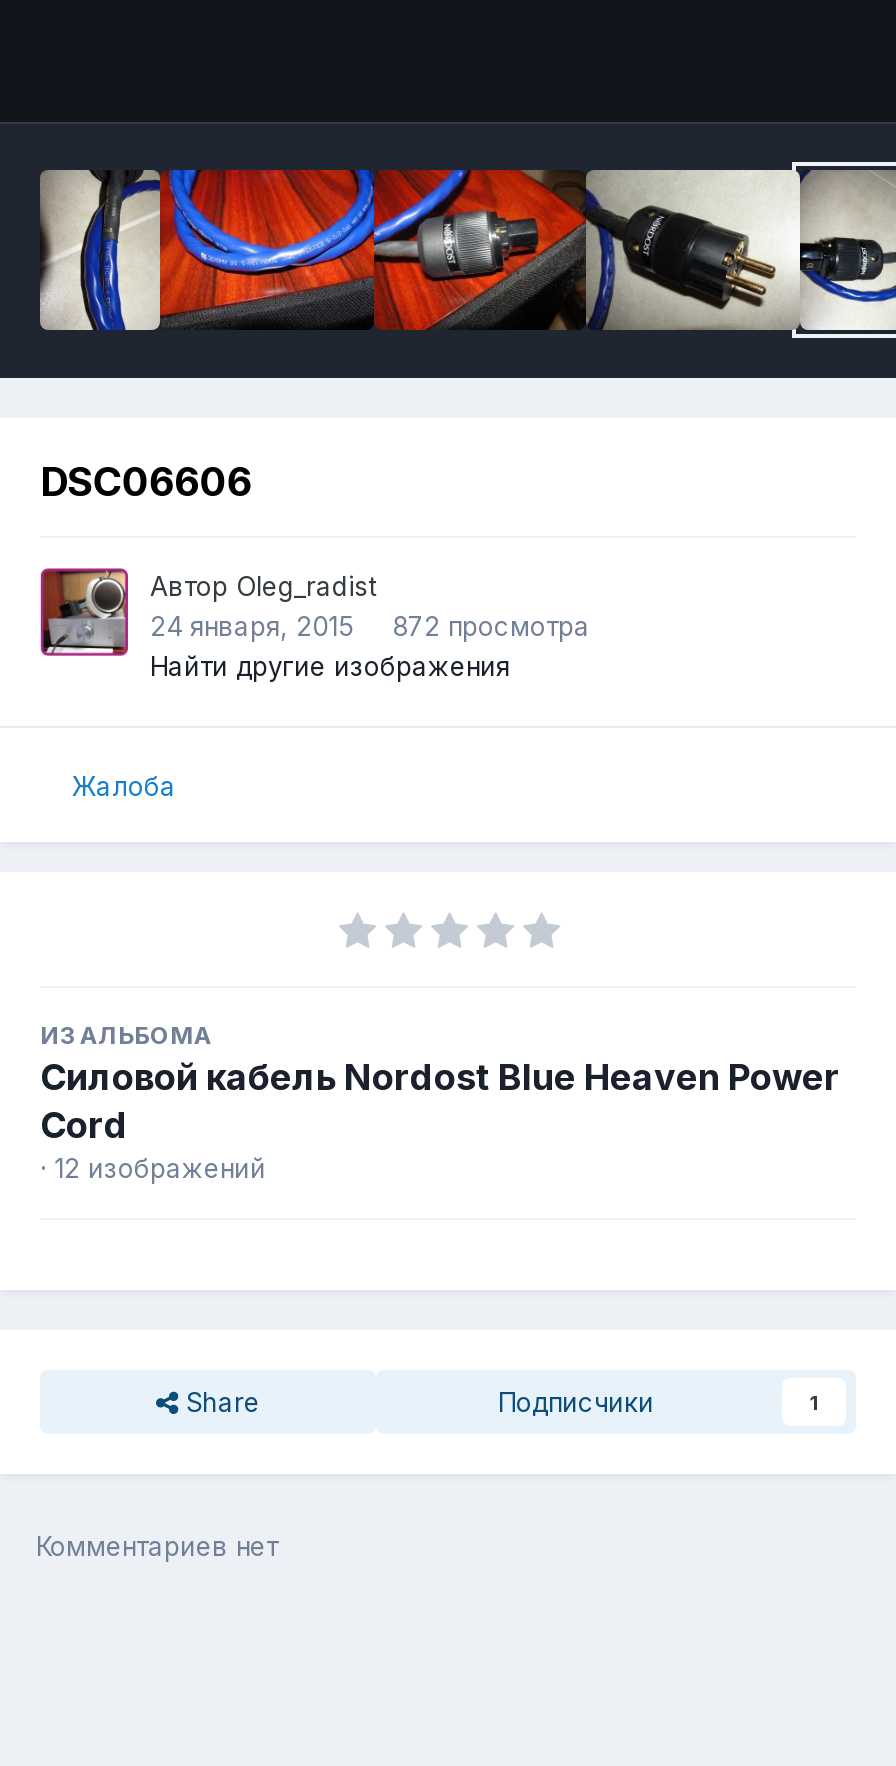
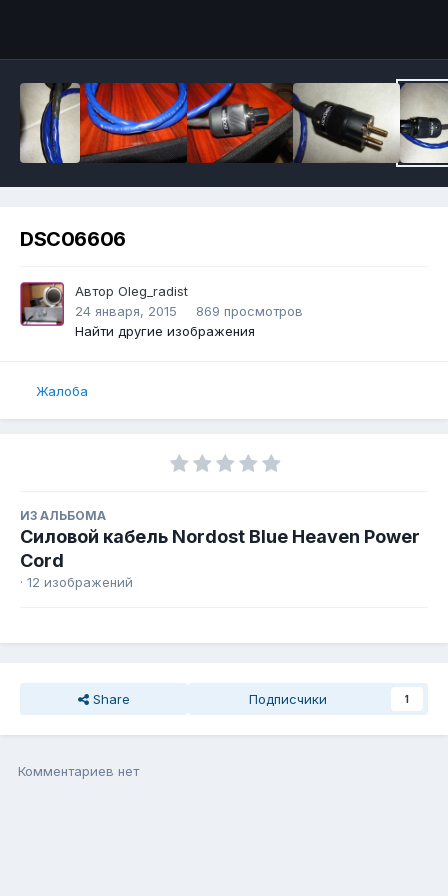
[150,610,590,642] 24 января, 2015 872 просмотра -> [75,303,303,319] 24 января, 2015 869 просмотров

